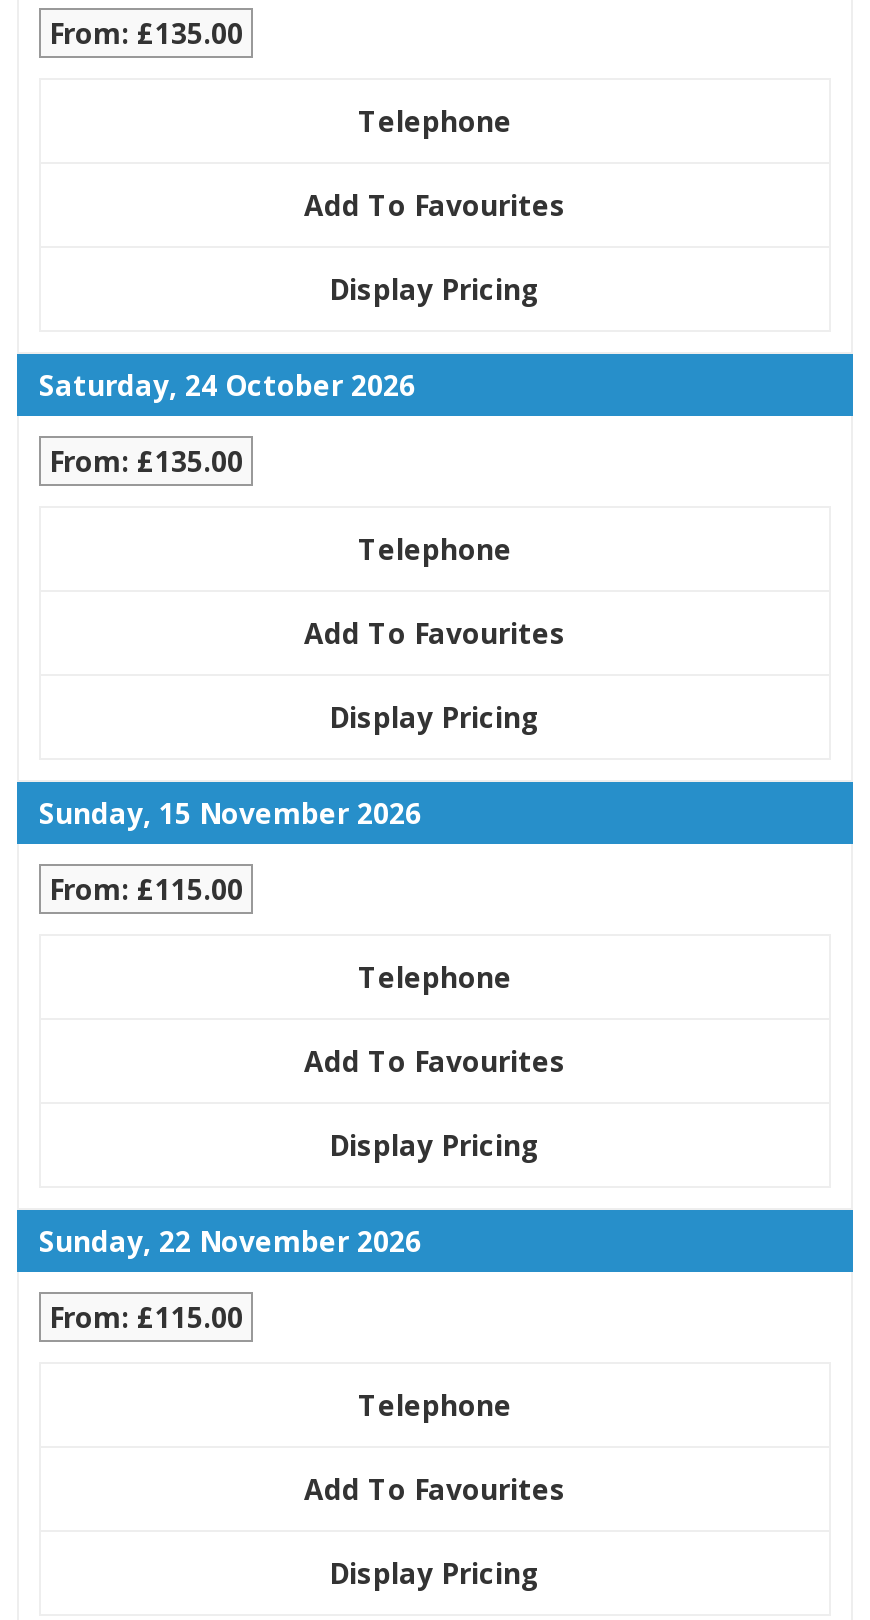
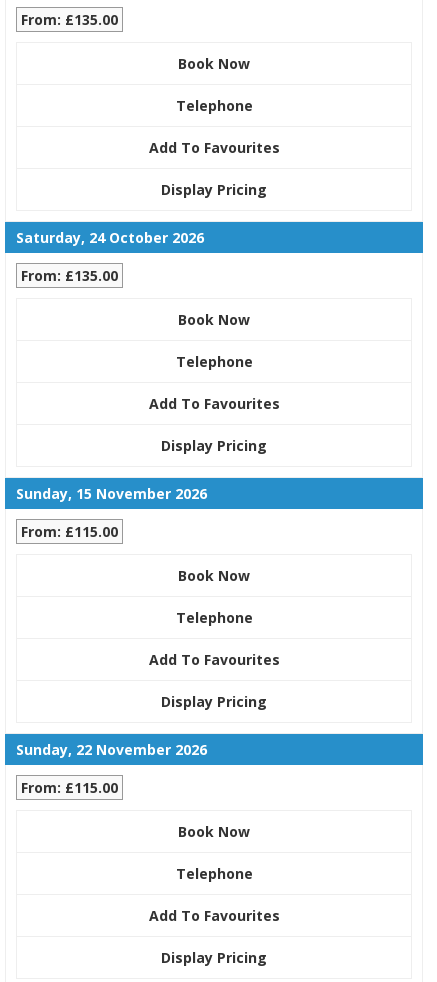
none -> [178,54,250,73] Book Now
none -> [178,310,250,329] Book Now
none -> [178,566,250,585] Book Now
none -> [178,822,250,841] Book Now

